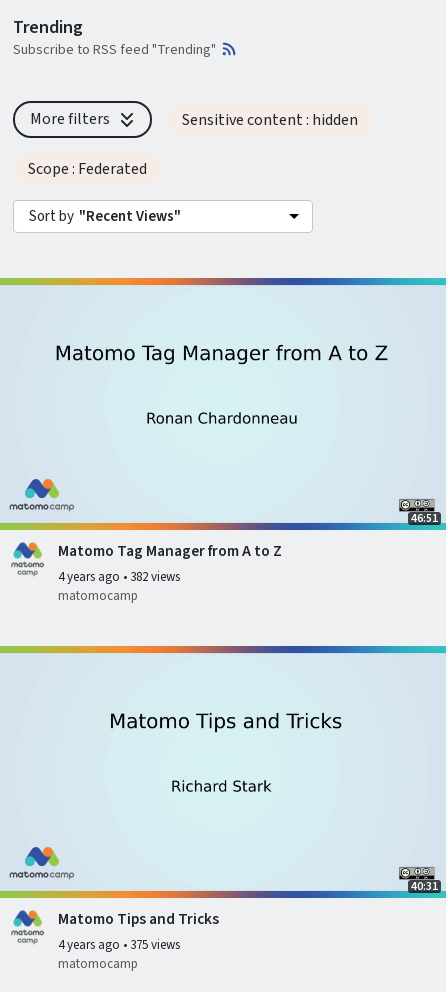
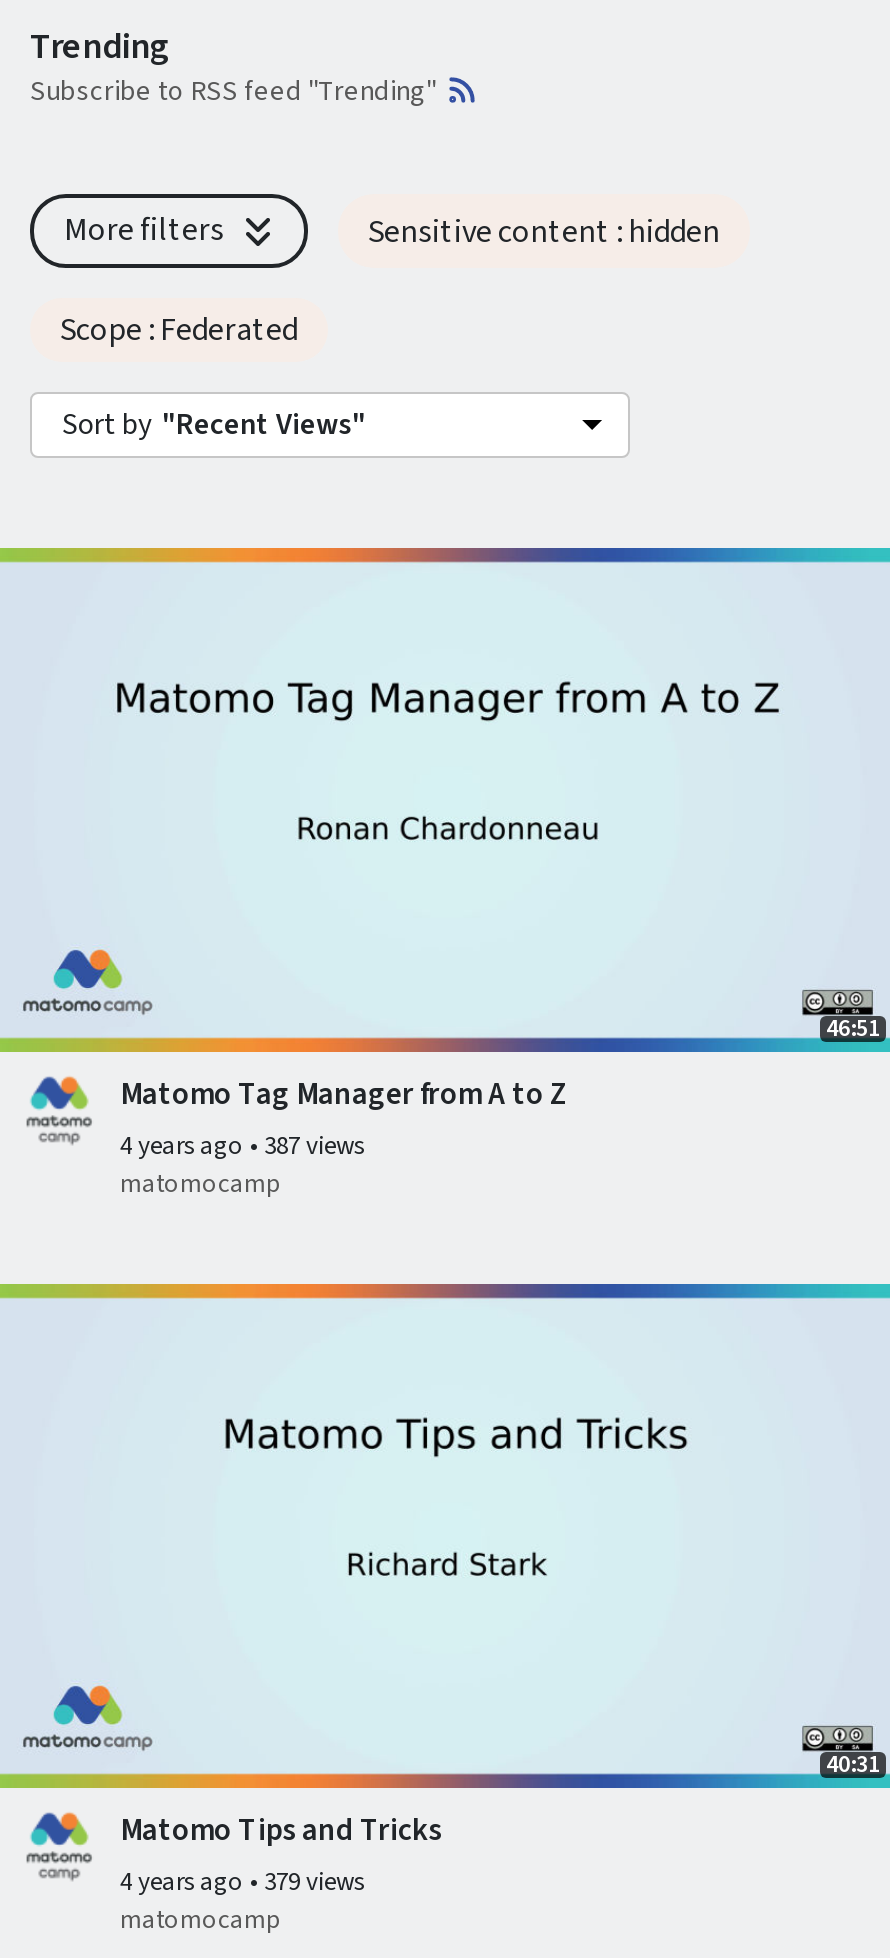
[58,568,180,586] 4 years ago • 382 views -> [120,1128,364,1164] 4 years ago • 387 views
[58,936,180,954] 4 years ago • 375 views -> [120,1864,364,1900] 4 years ago • 379 views

